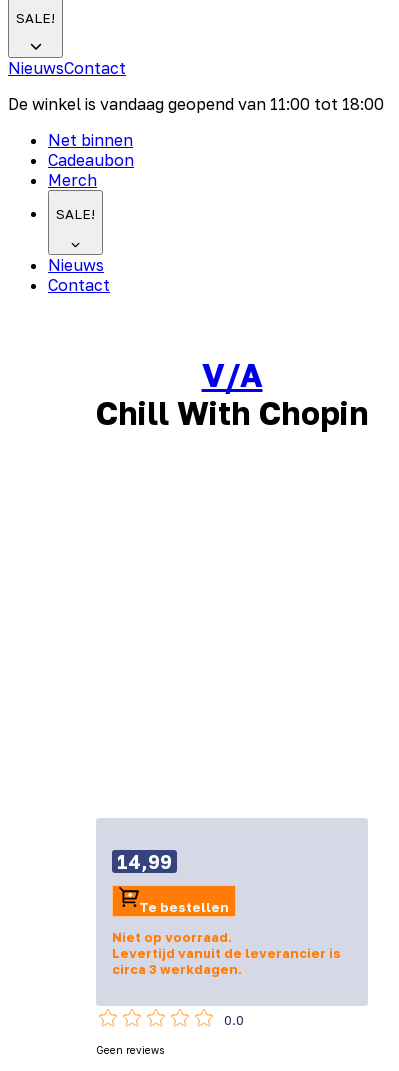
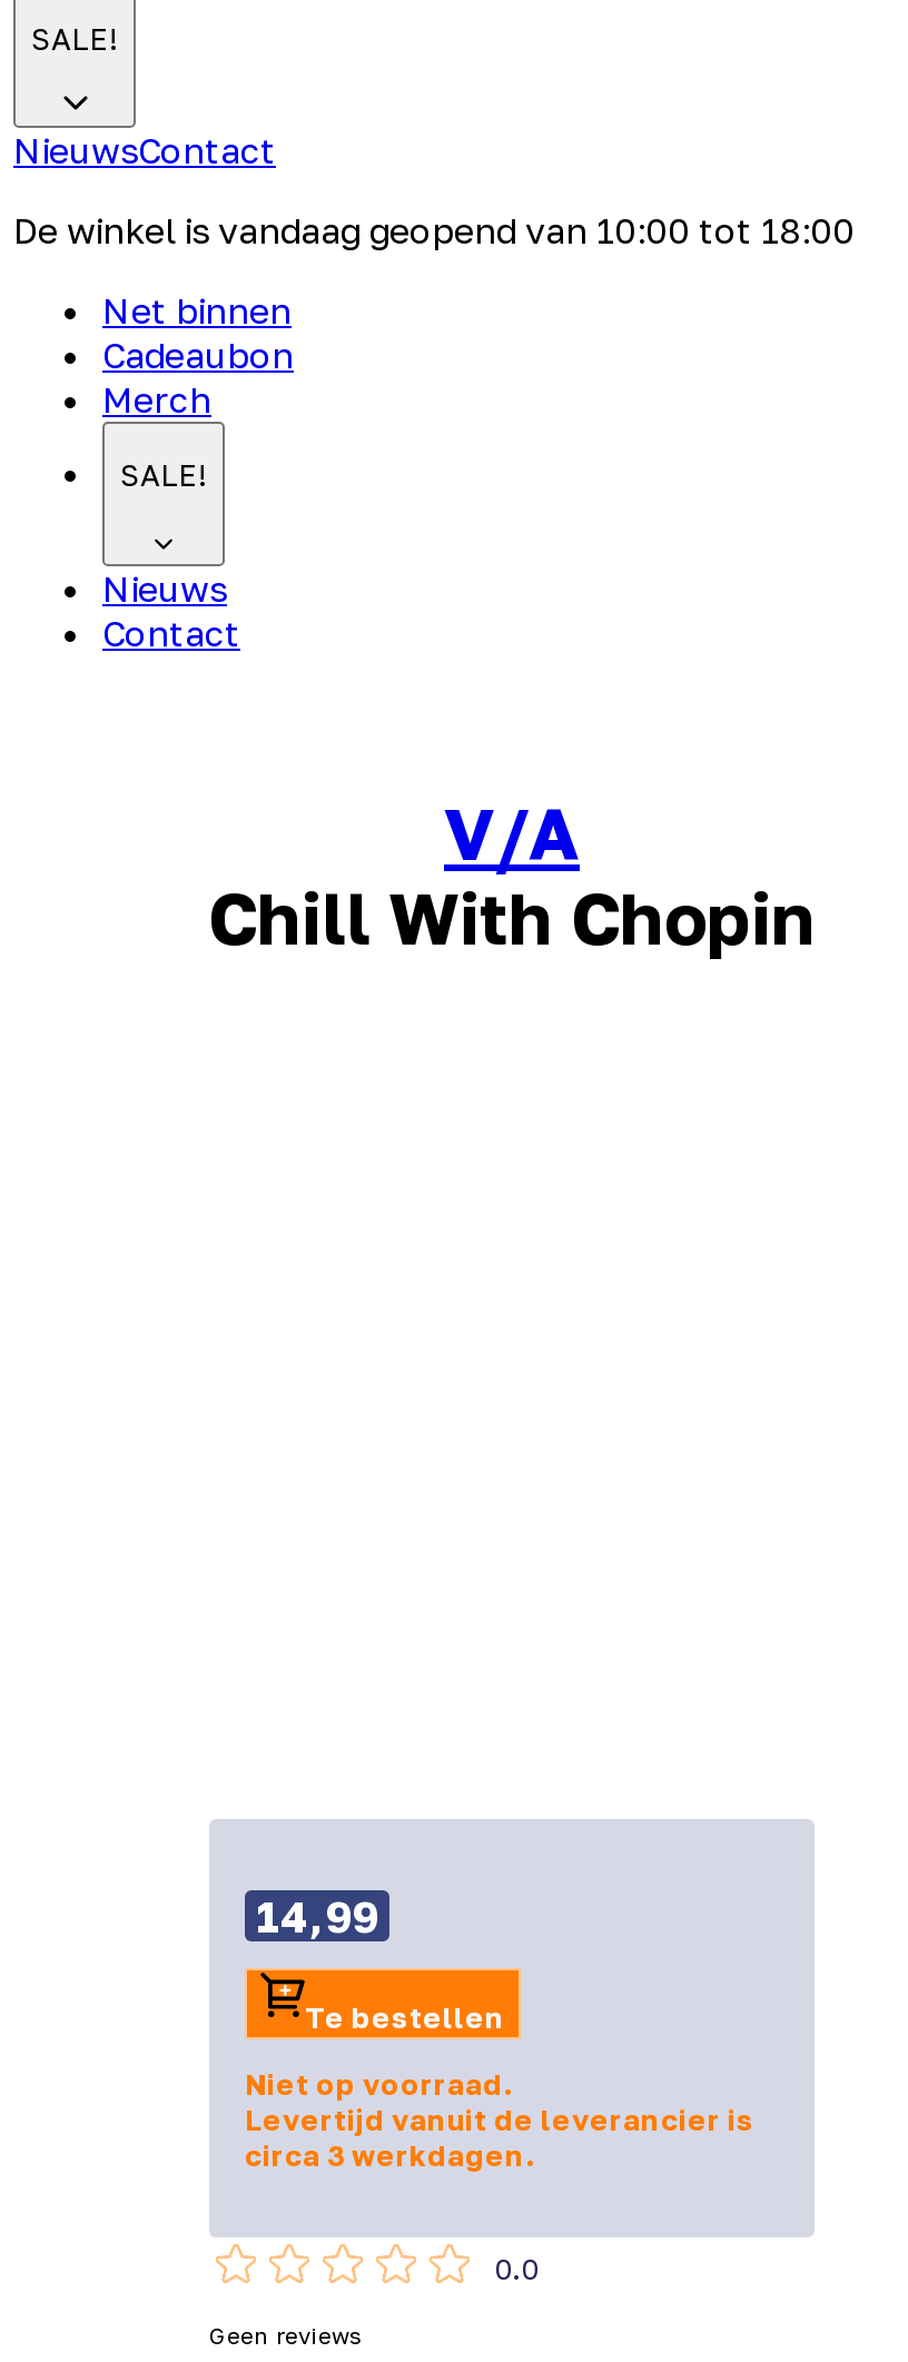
[8,94,384,114] De winkel is vandaag geopend van 11:00 tot 18:00 -> [13,208,855,253] De winkel is vandaag geopend van 10:00 tot 18:00

